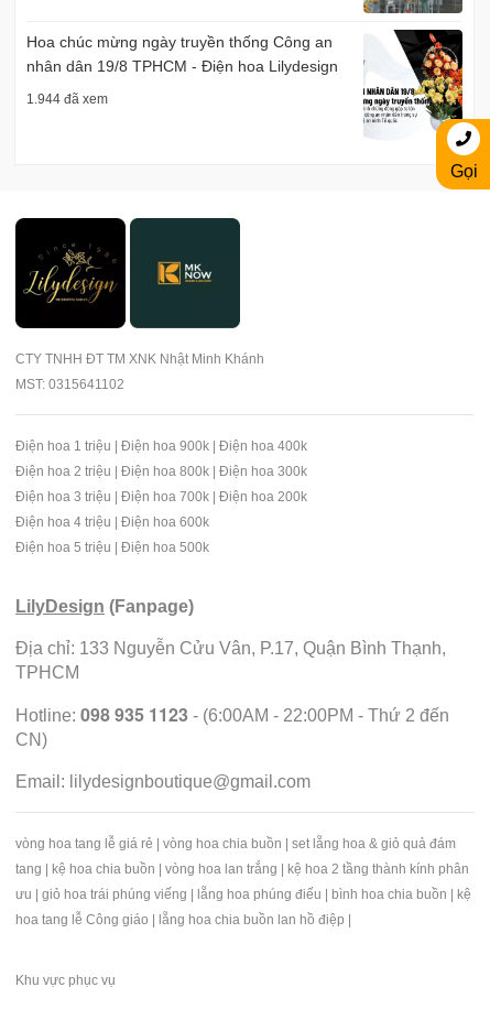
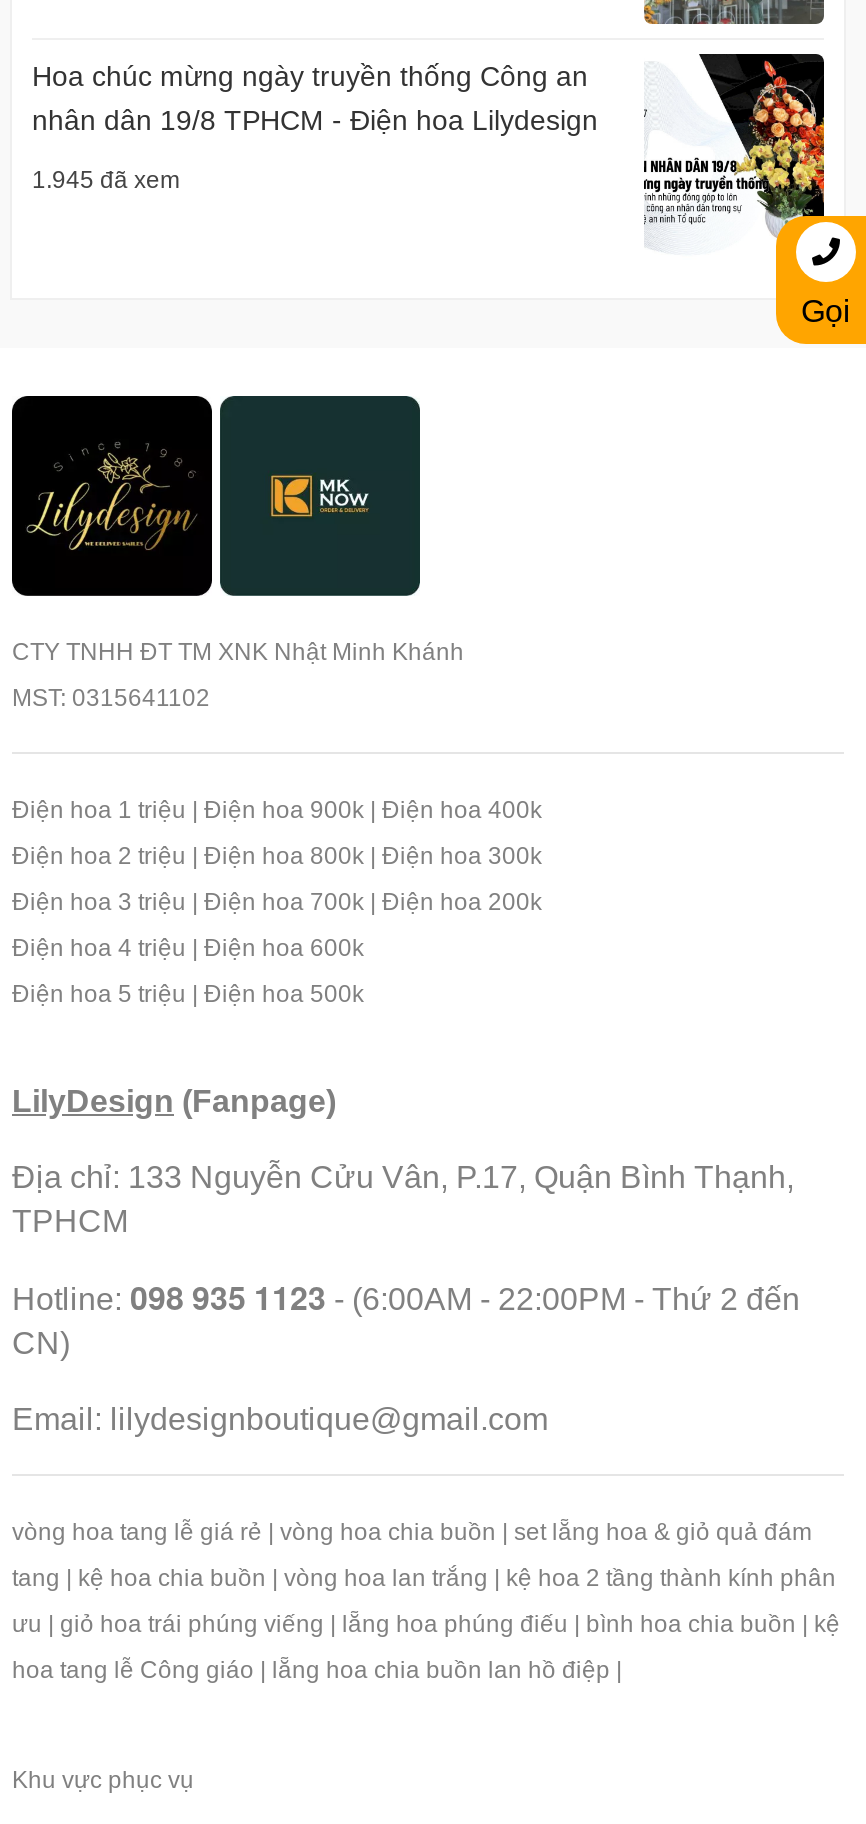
[26,91,108,107] 1.944 đã xem -> [32,166,180,194] 1.945 đã xem

